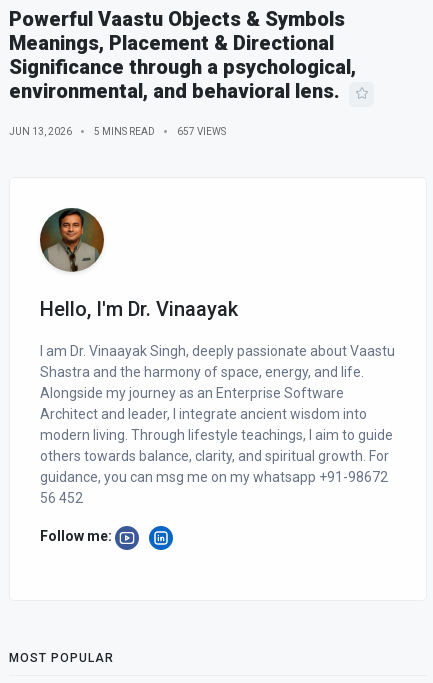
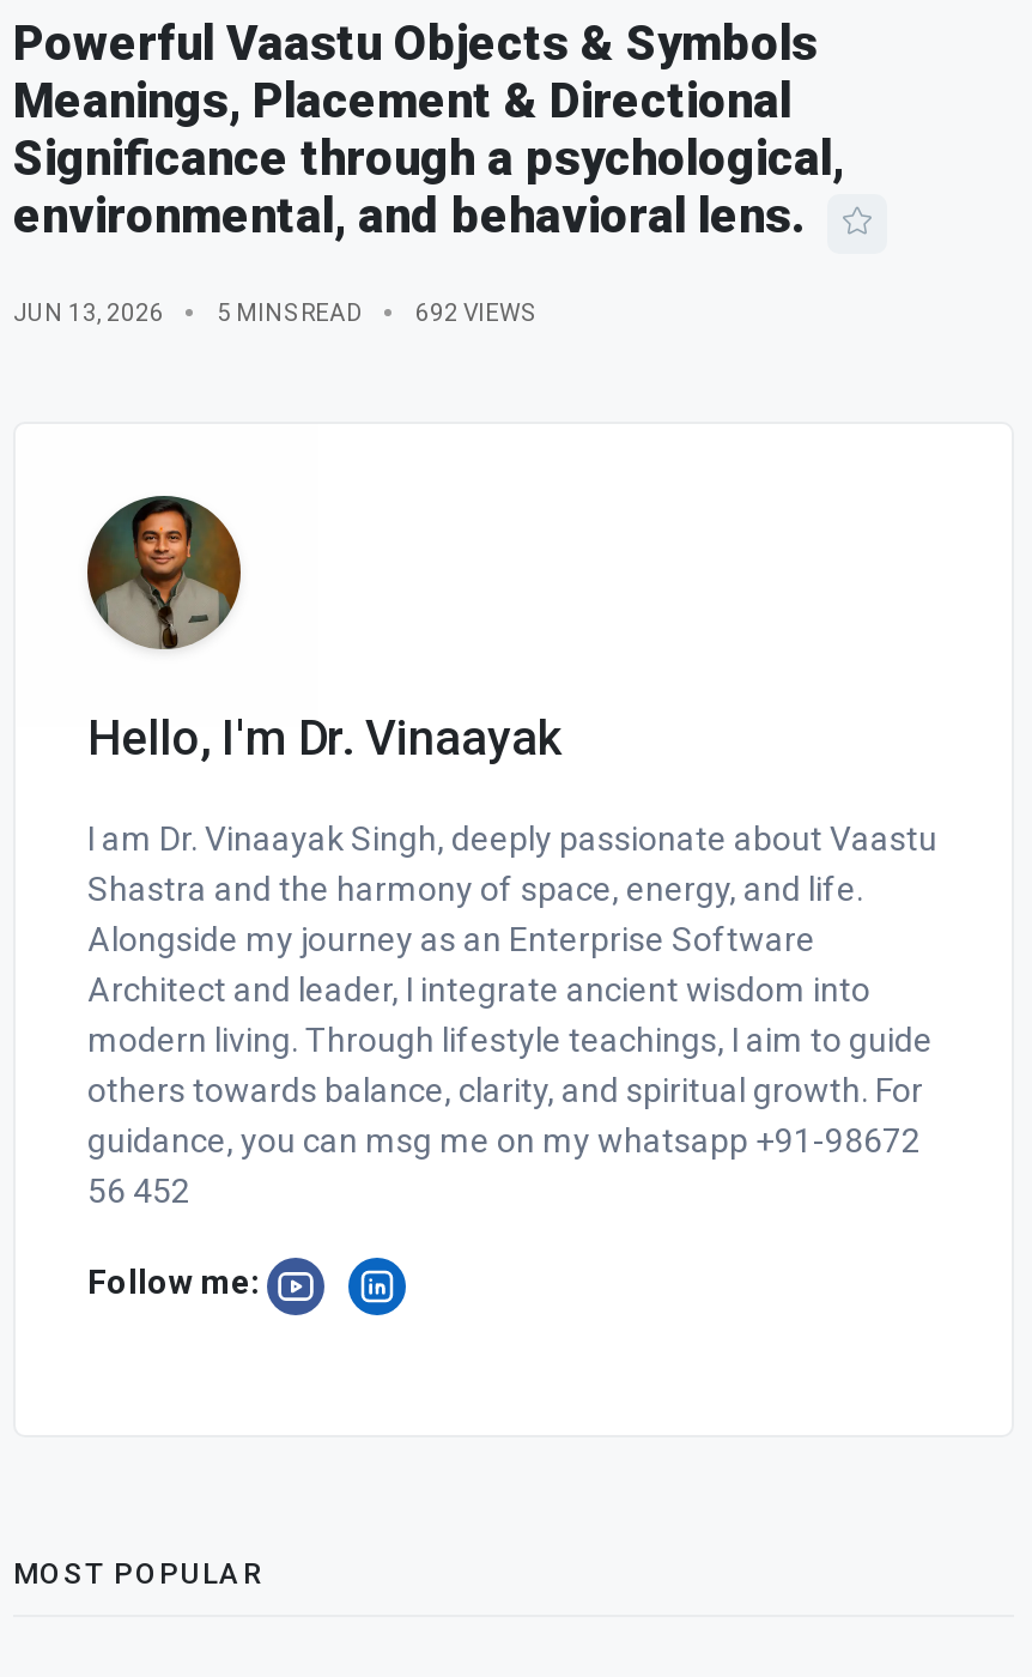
[9,126,226,137] JUN 13, 2026 5 MINS READ 657 VIEWS -> [13,299,533,325] JUN 13, 2026 5 MINS READ 692 VIEWS

